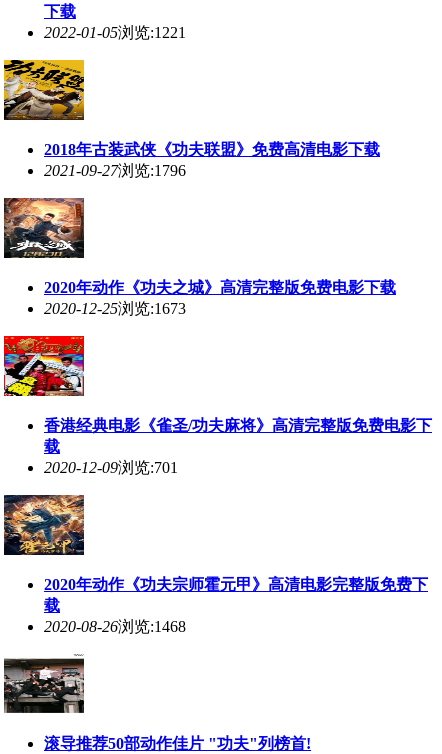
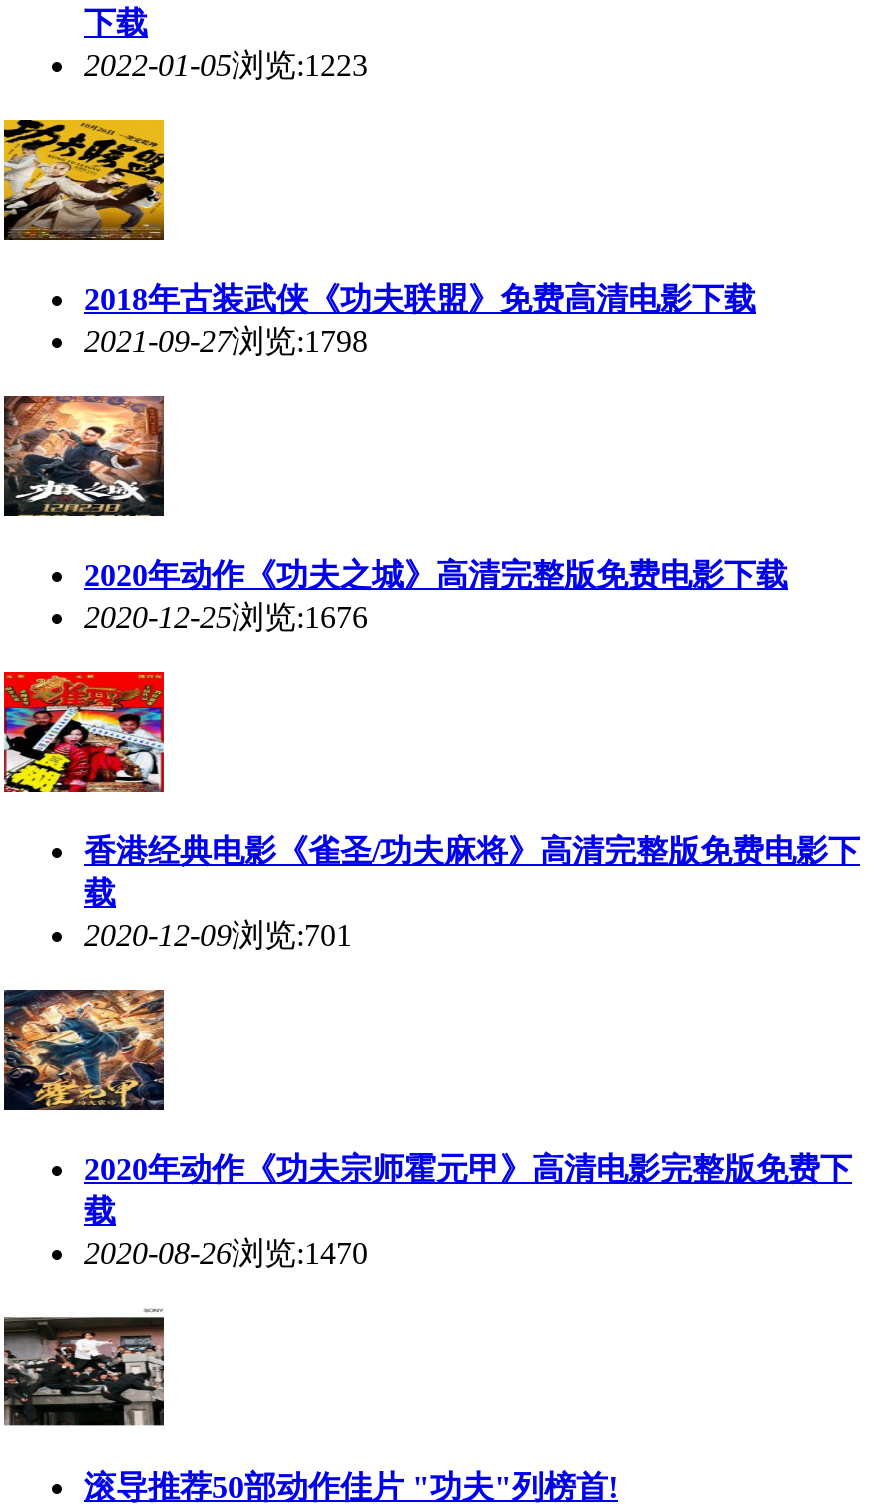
[44,24,186,41] 2022-01-05浏览:1221 -> [84,48,368,82] 2022-01-05浏览:1223
[44,162,186,179] 2021-09-27浏览:1796 -> [84,324,368,358] 2021-09-27浏览:1798
[44,300,186,317] 2020-12-25浏览:1673 -> [84,600,368,634] 2020-12-25浏览:1676
[44,618,186,635] 2020-08-26浏览:1468 -> [84,1236,368,1270] 2020-08-26浏览:1470

